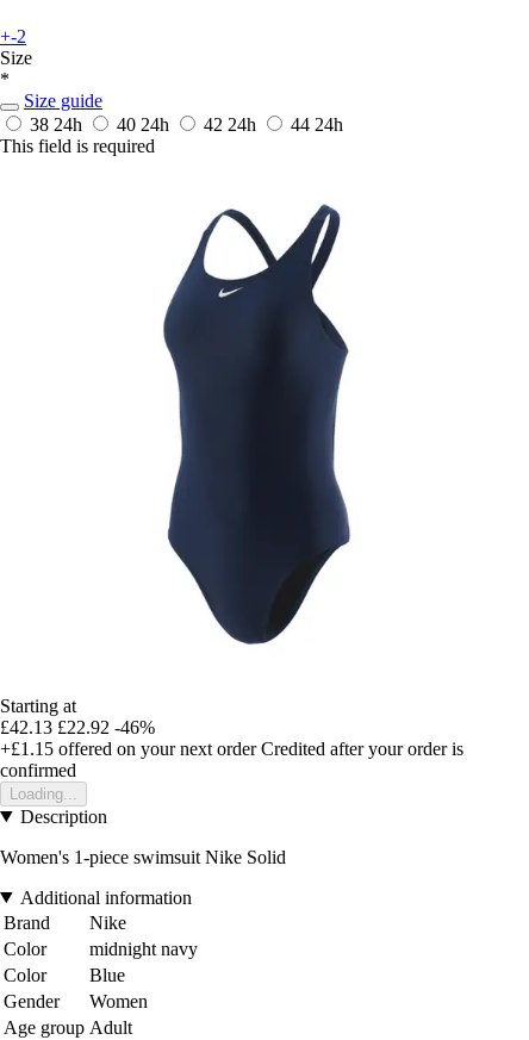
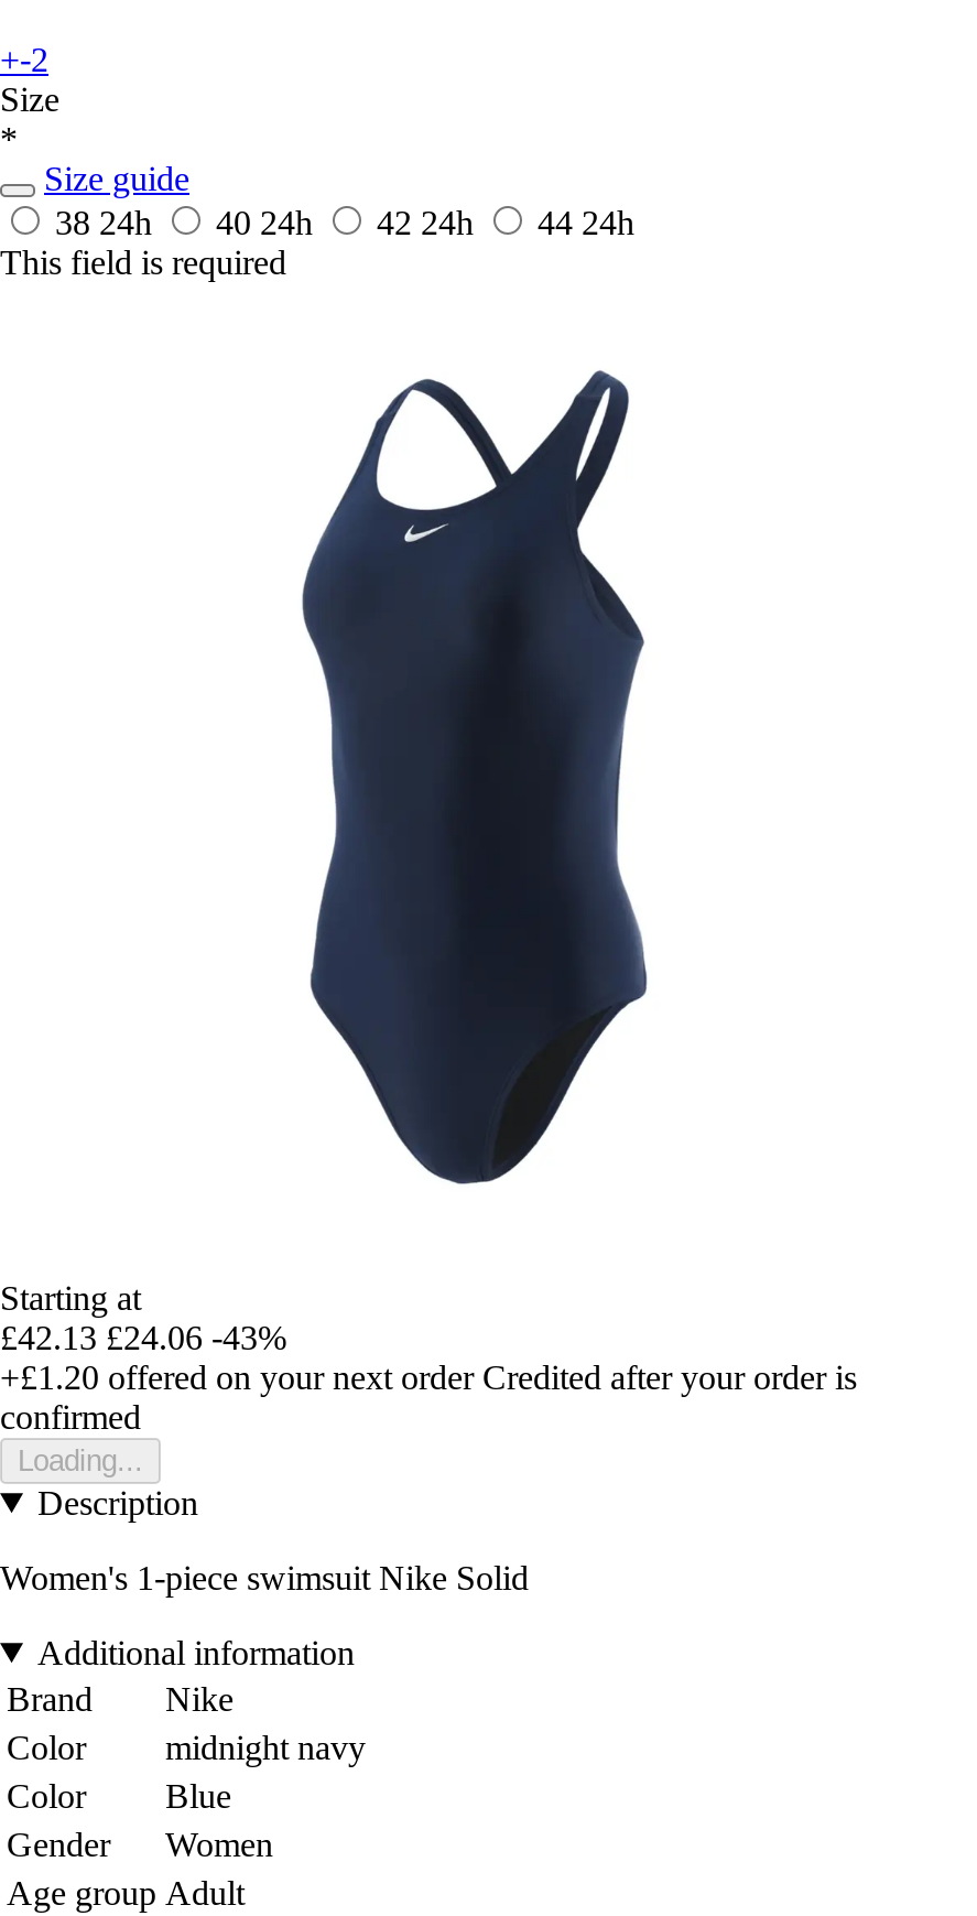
[0,717,155,737] £42.13 £22.92 -46% -> [0,1319,286,1356] £42.13 £24.06 -43%
[0,738,463,759] +£1.15 offered on your next order Credited after your order is -> [0,1358,857,1396] +£1.20 offered on your next order Credited after your order is

